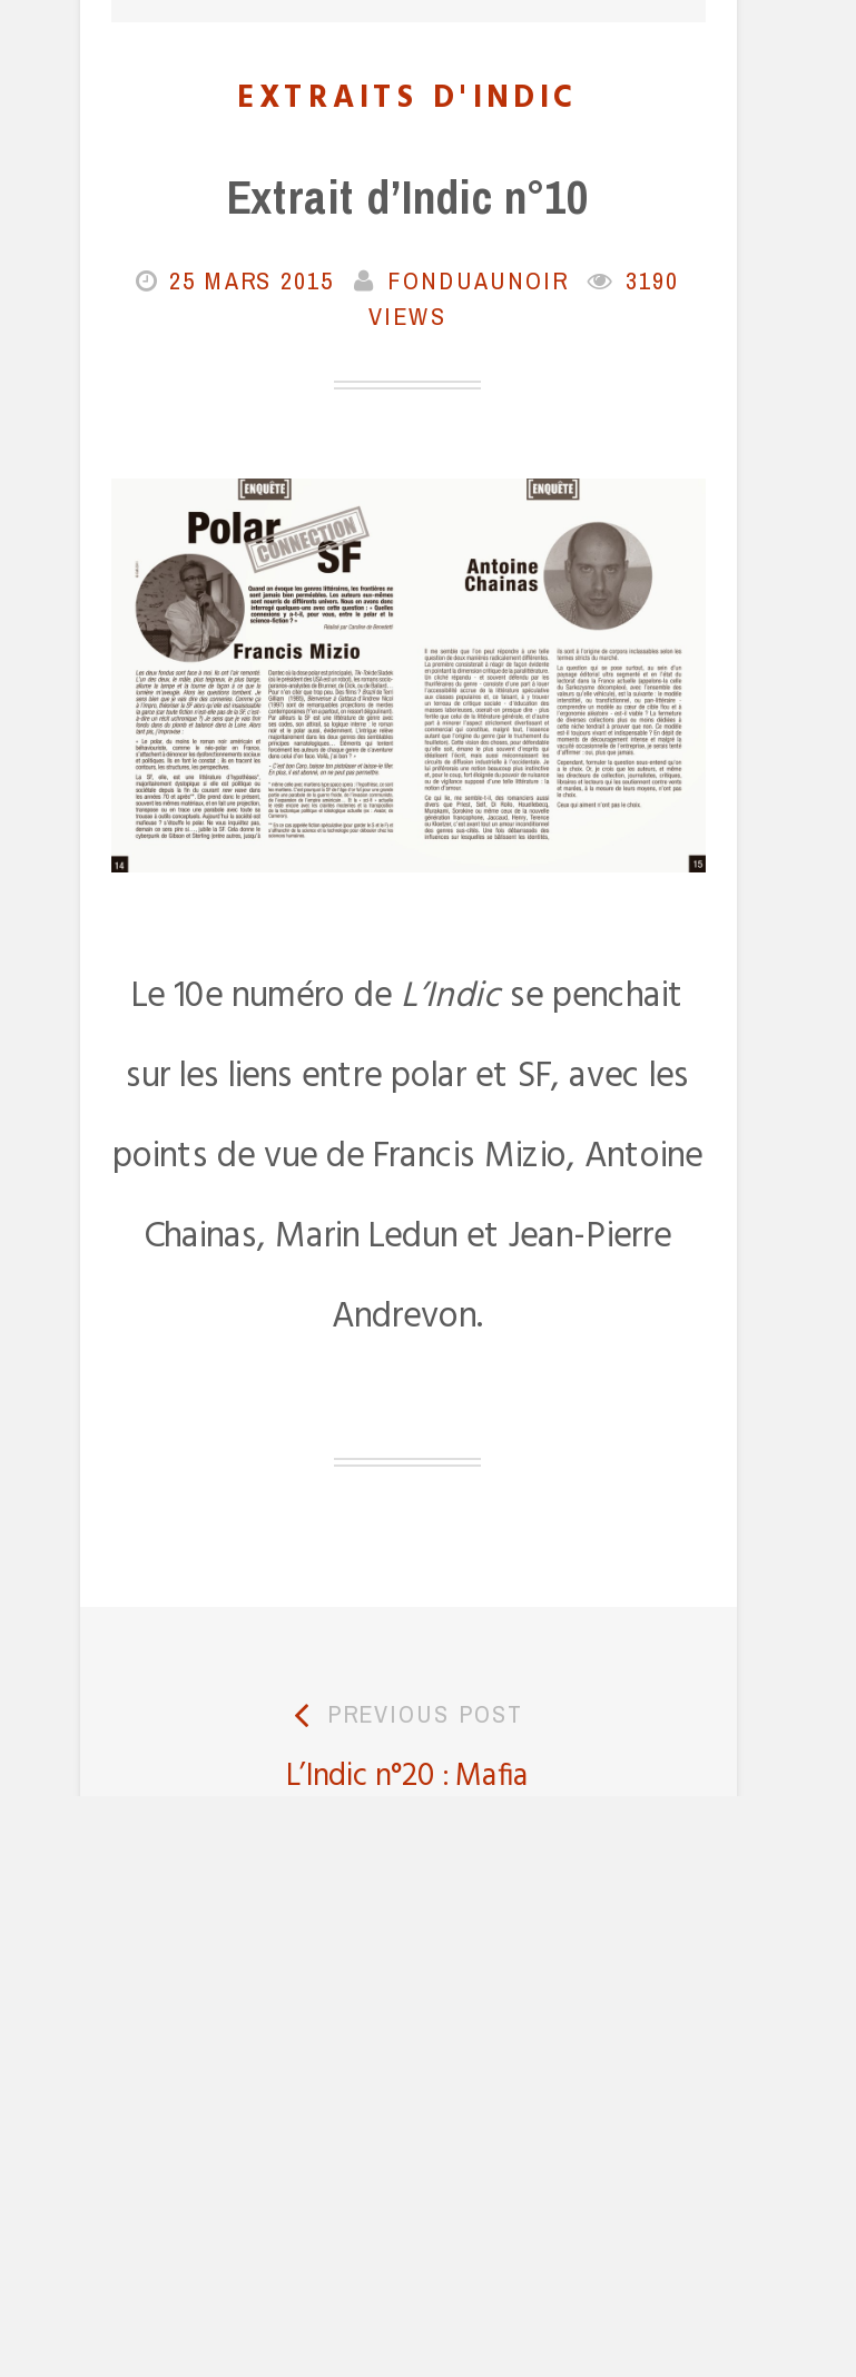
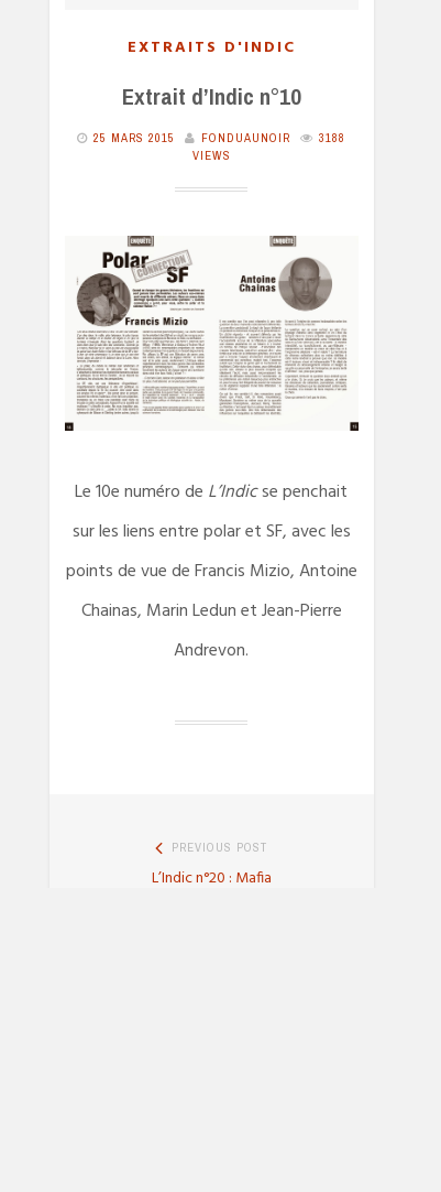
[169,264,679,295] 25 MARS 2015 FONDUAUNOIR 3190 -> [93,130,345,145] 25 MARS 2015 FONDUAUNOIR 3188

